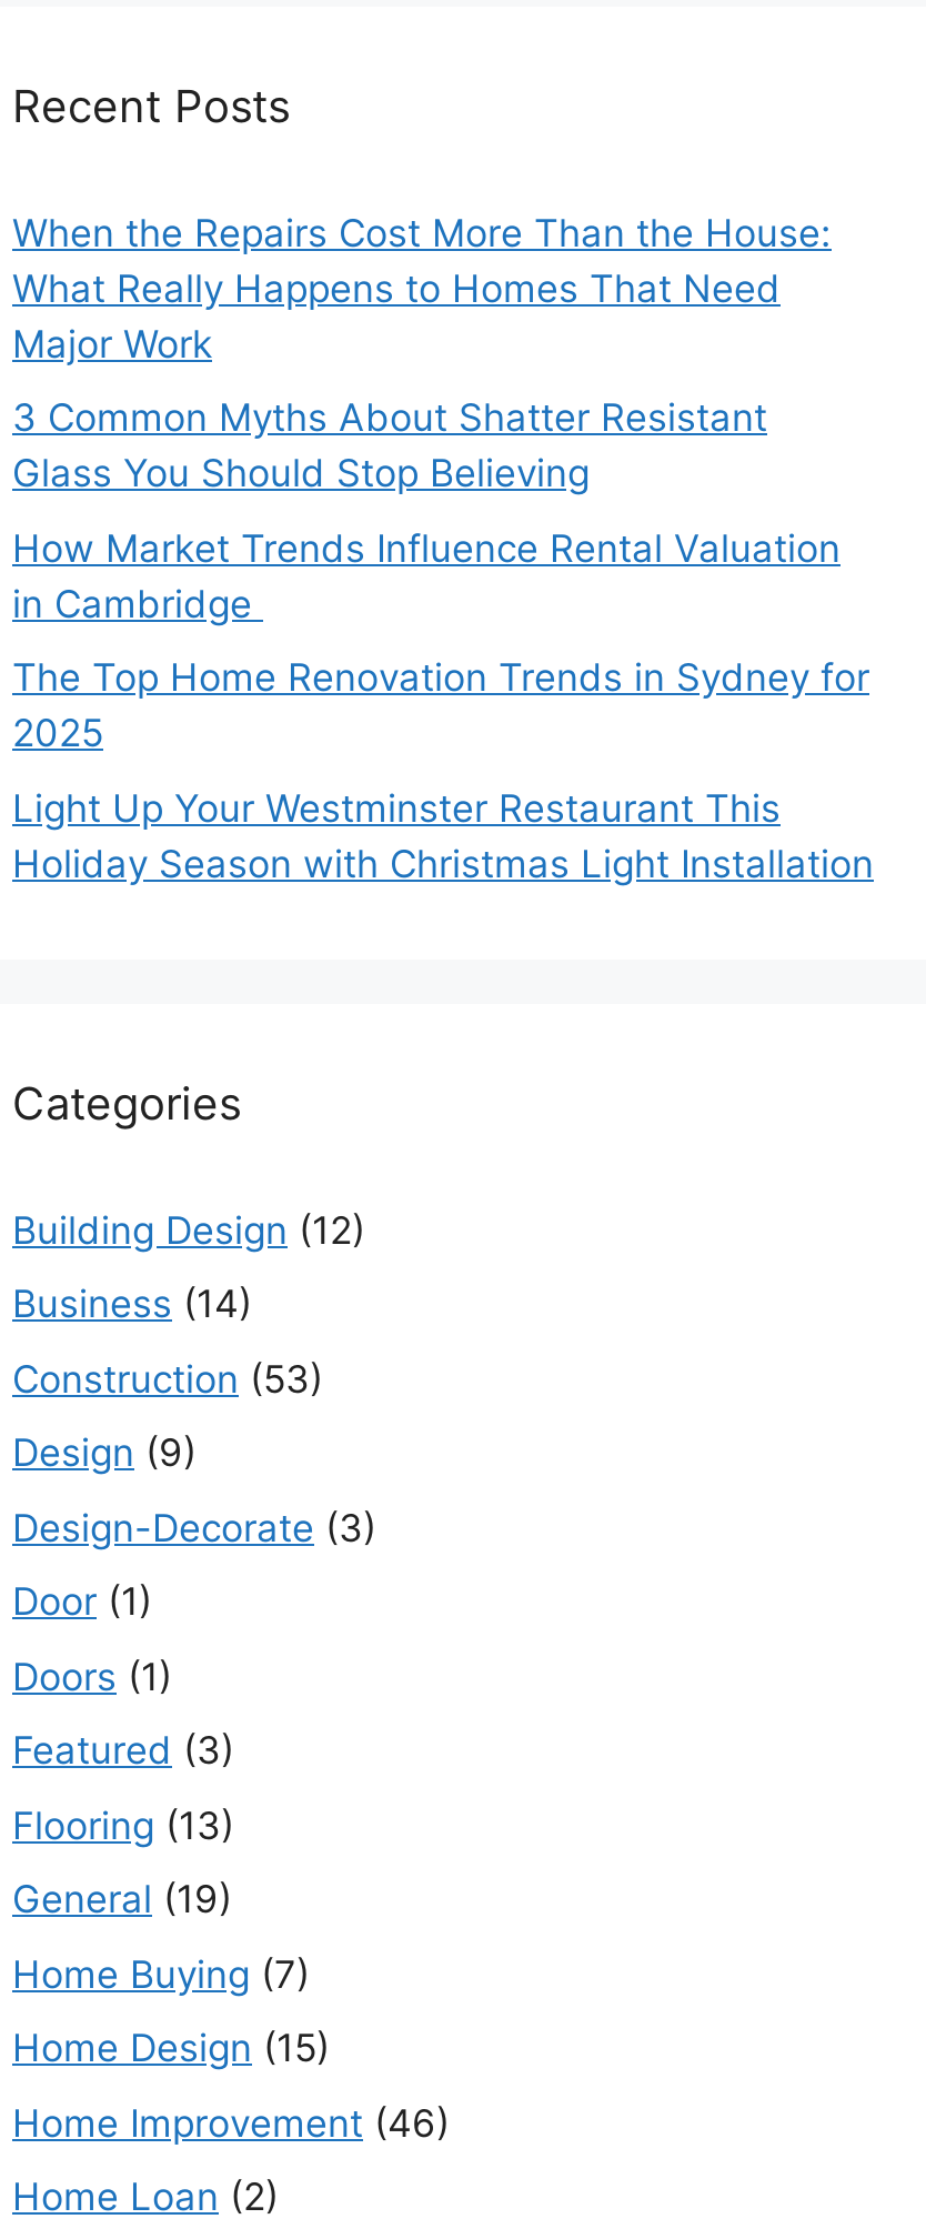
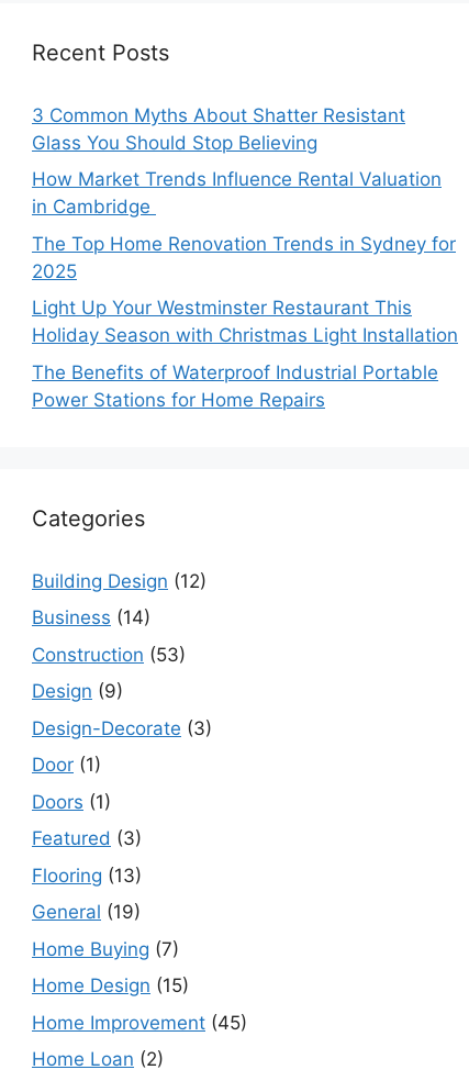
[12,210,832,366] When the Repairs Cost More Than the House: | What Really Happens to Homes That Need | Major Work -> none
moved [12,396,874,886] -> [32,104,458,346]: 3 Common Myths About Shatter Resistant | Glass You Should Stop Believing | How Market Trends Influence Rental Valuation | in Cambridge | The Top Home Renovation Trends in Sydney for | 2025 | Light Up Your Westminster Restaurant This | Holiday Season with Christmas Light Installation
none -> [32,361,438,411] The Benefits of Waterproof Industrial Portable | Power Stations for Home Repairs
[12,2101,450,2145] Home Improvement (46) -> [32,1011,247,1033] Home Improvement (45)

